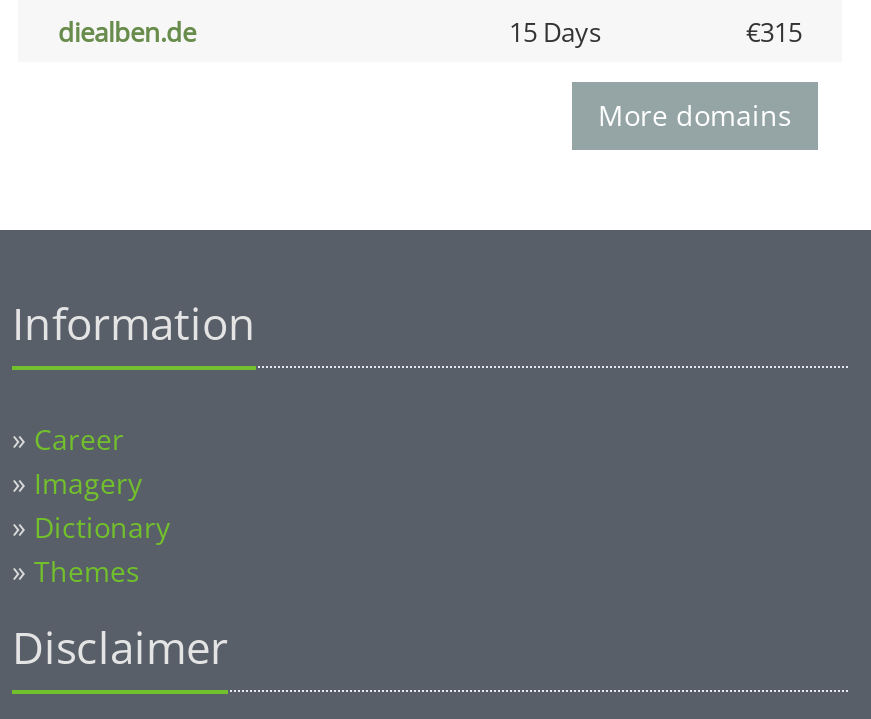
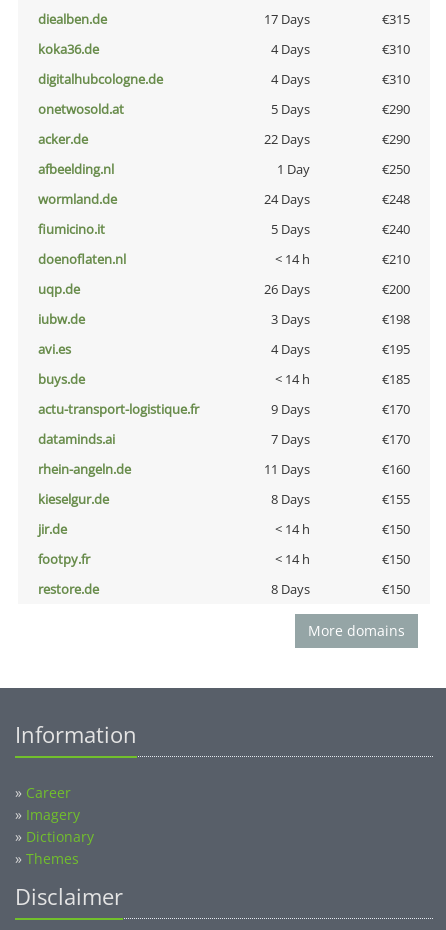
[509,14,601,50] 15 Days -> [263,10,309,28] 17 Days
none -> [38,40,410,598] koka36.de | 4 Days | €310 | digitalhubcologne.de | 4 Days | €310 | onetwosold.at | 5 Days | €290 | acker.de | 22 Days | €290 | afbeelding.nl | 1 Day | €250 | wormland.de | 24 Days | €248 | fiumicino.it | 5 Days | €240 | doenoflaten.nl | < 14 h | €210 | uqp.de | 26 Days | €200 | iubw.de | 3 Days | €198 | avi.es | 4 Days | €195 | buys.de | < 14 h | €185 | actu-transport-logistique.fr | 9 Days | €170 | dataminds.ai | 7 Days | €170 | rhein-angeln.de | 11 Days | €160 | kieselgur.de | 8 Days | €155 | jir.de | < 14 h | €150 | footpy.fr | < 14 h | €150 | restore.de | 8 Days | €150

